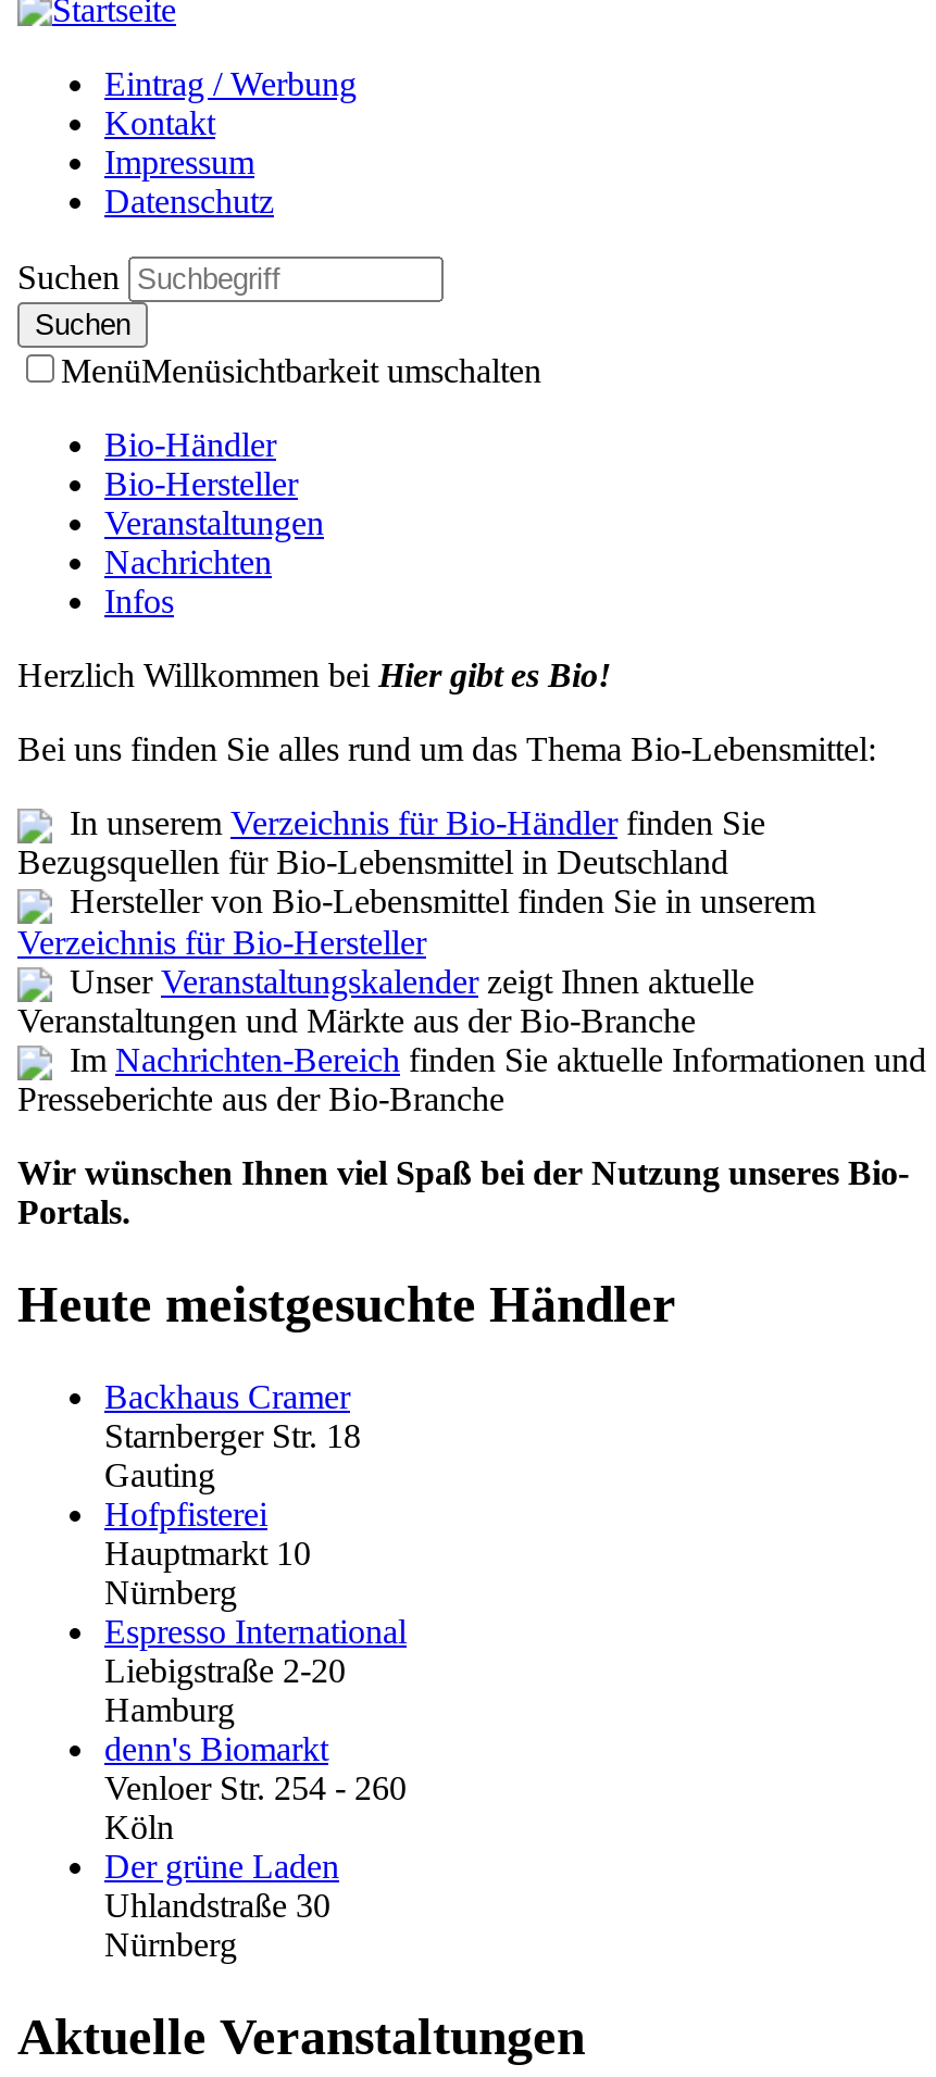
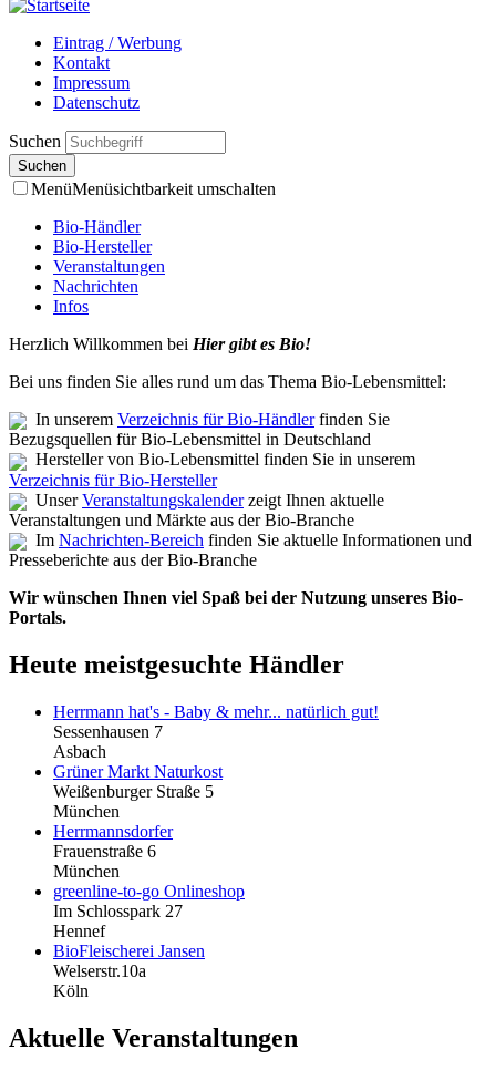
[104,1378,407,1807] Backhaus Cramer | Starnberger Str. 18 | Gauting | Hofpfisterei | Hauptmarkt 10 | Nürnberg | Espresso International | Liebigstraße 2-20 | Hamburg | denn's Biomarkt | Venloer Str. 254 - 260 -> [53,702,379,980] Herrmann hat's - Baby & mehr... natürlich gut! | Sessenhausen 7 | Asbach | Grüner Markt Naturkost | Weißenburger Straße 5 | München | Herrmannsdorfer | Frauenstraße 6 | München | greenline-to-go Onlineshop | Im Schlosspark 27 | Hennef | BioFleischerei Jansen | Welserstr.10a
moved [104,1809,174,1846] -> [53,981,89,1000]: Köln
[104,1848,339,1963] Der grüne Laden | Uhlandstraße 30 | Nürnberg -> none

